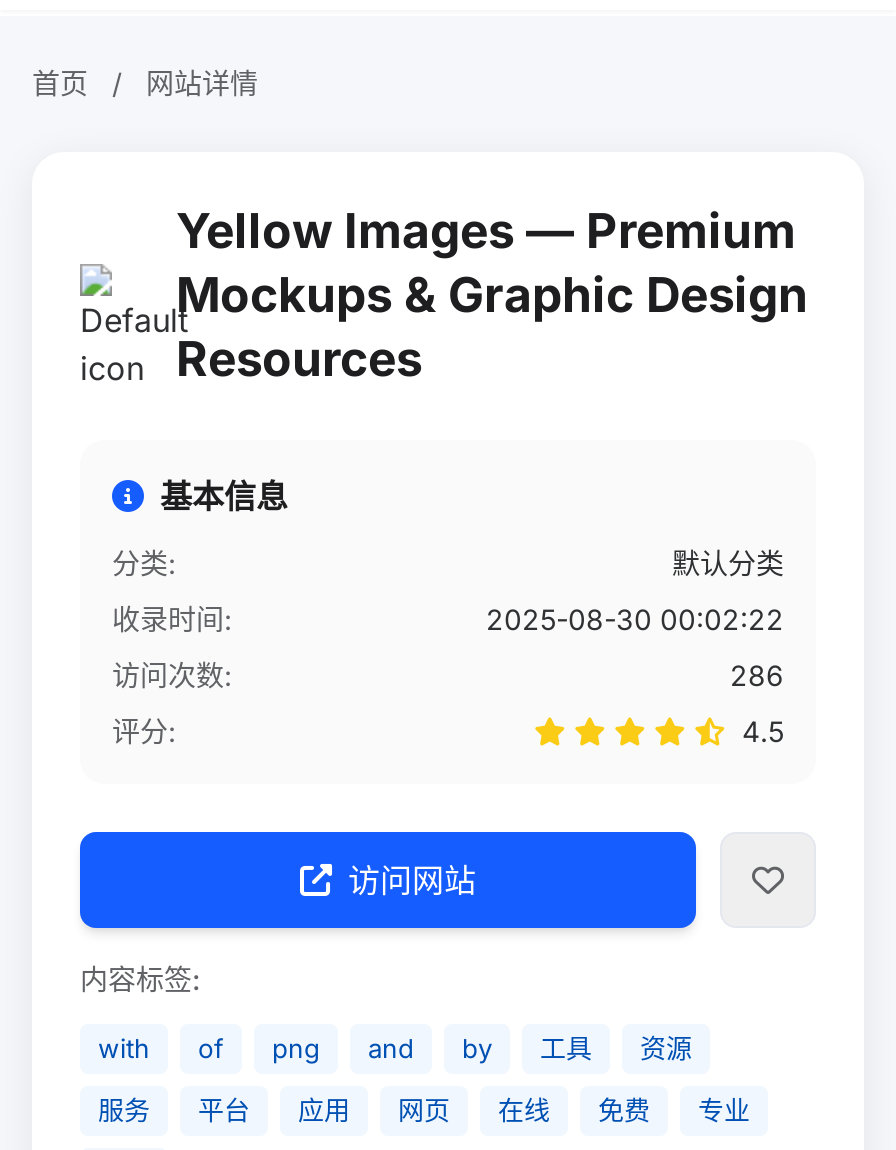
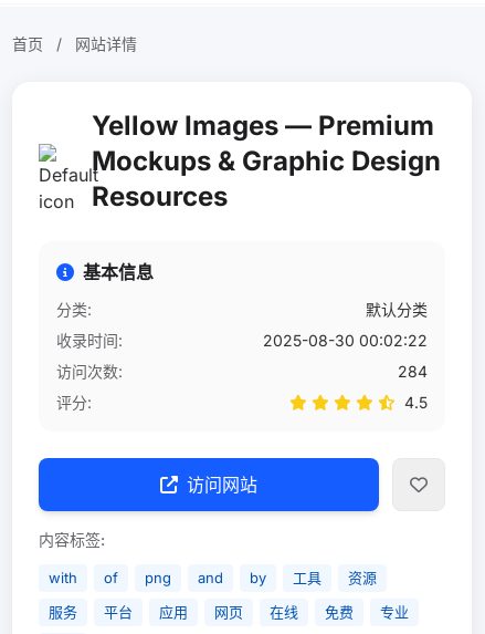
[730,658,784,692] 286 -> [398,362,428,381] 284

